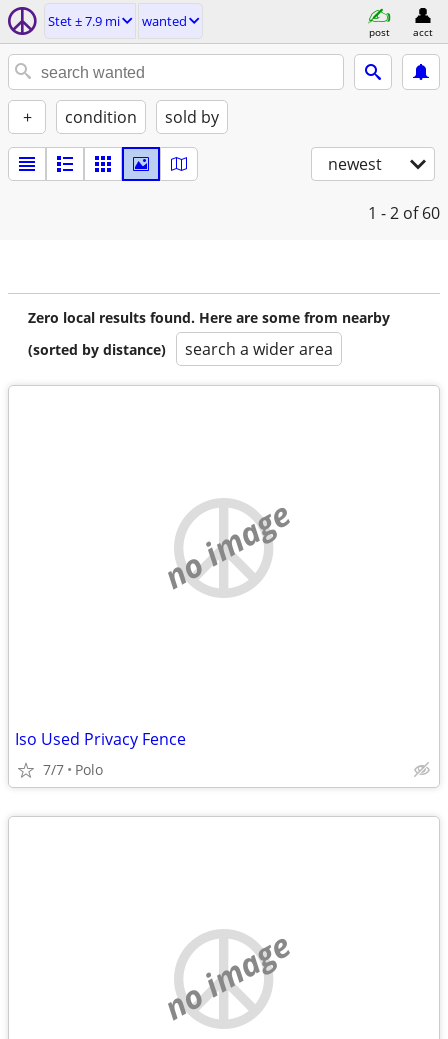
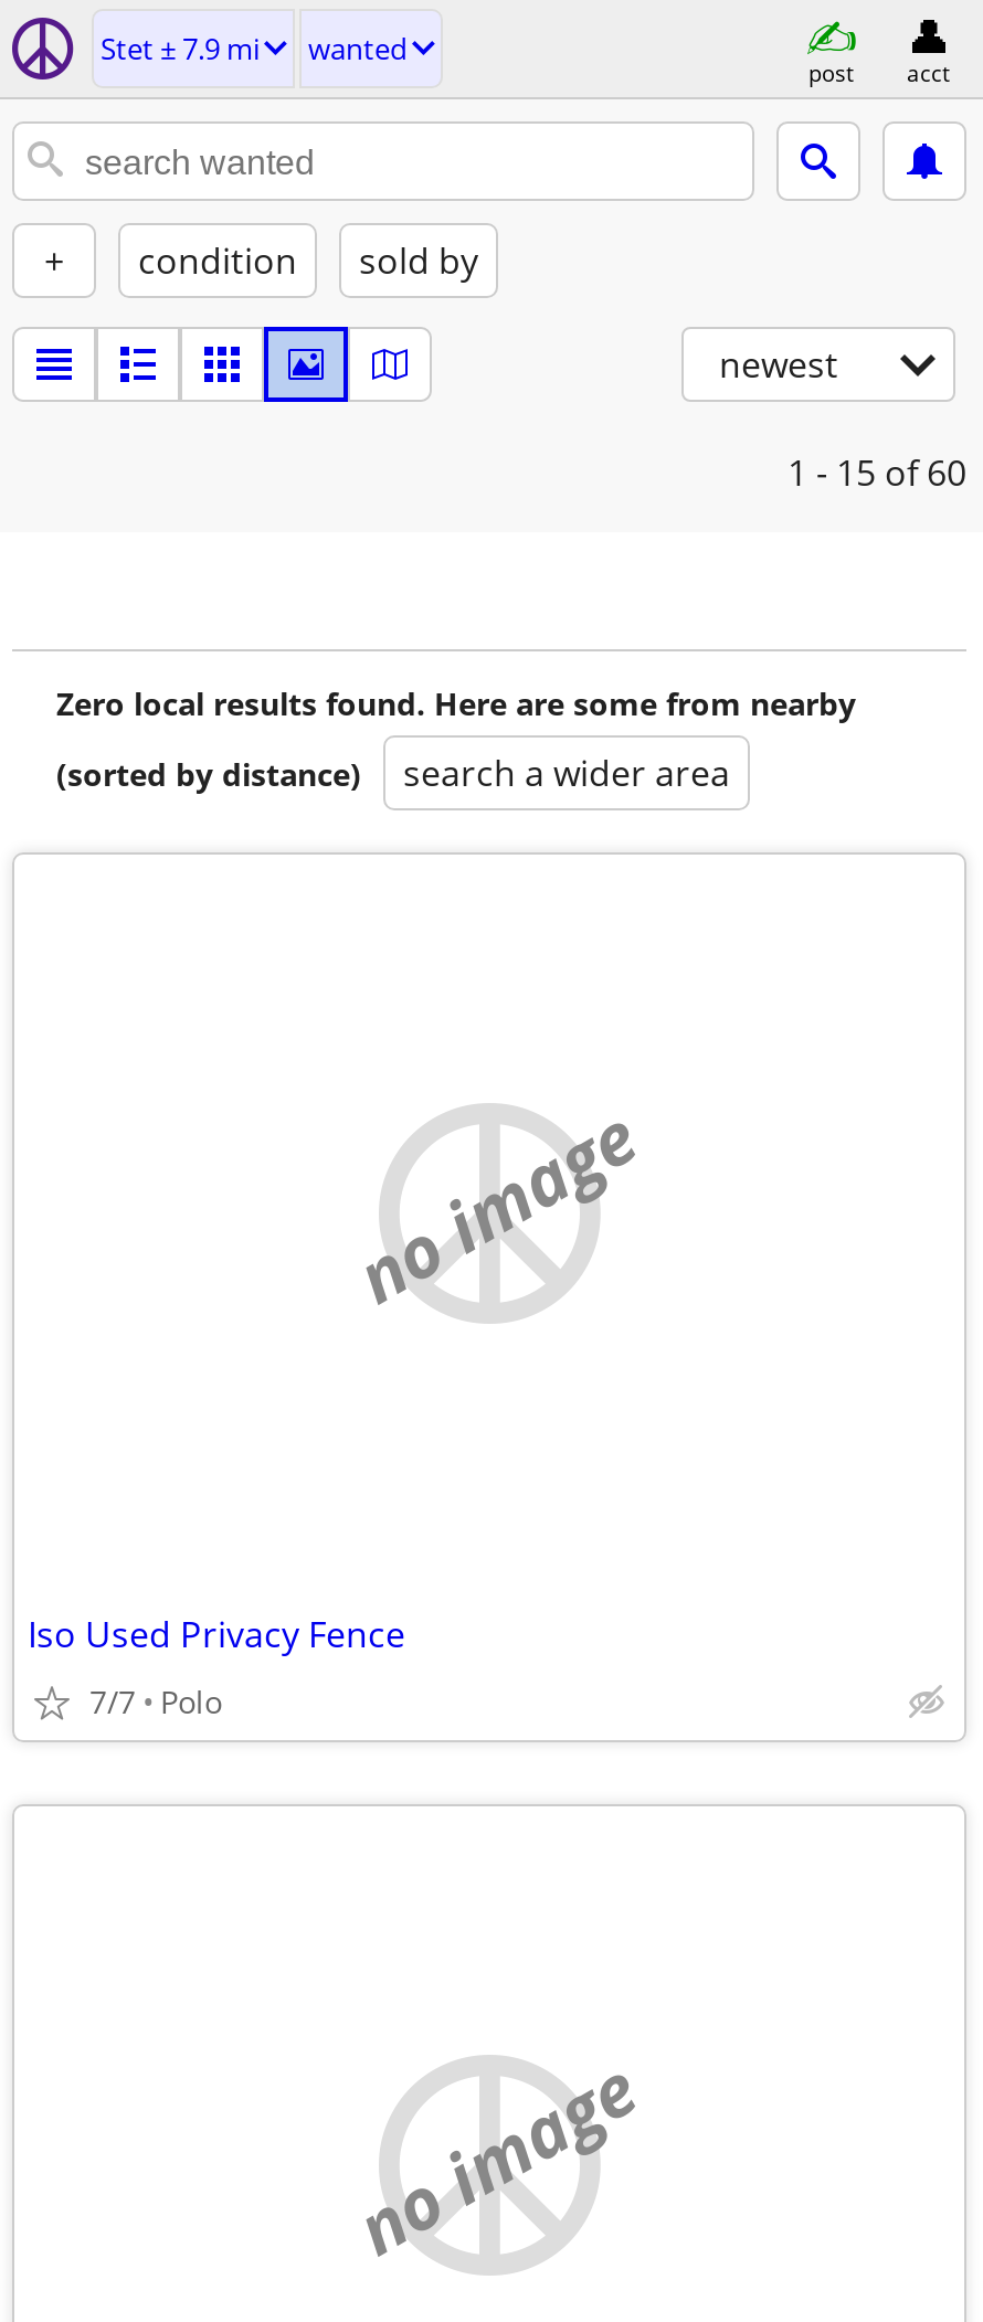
[368,202,440,224] 1 - 2 of 60 -> [788,448,966,497] 1 - 15 of 60

